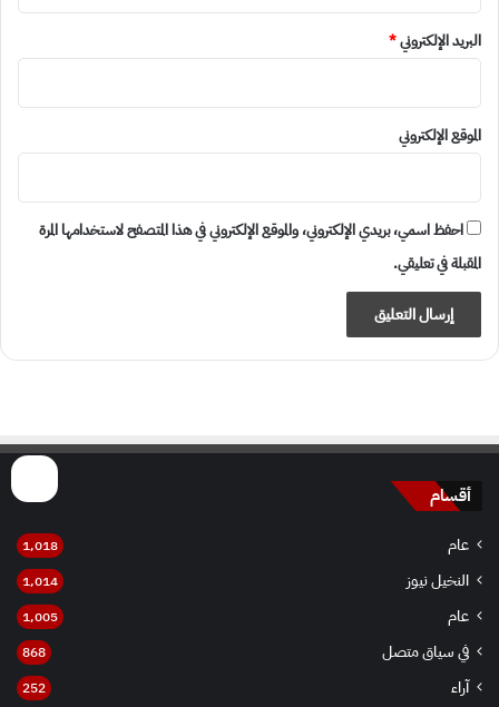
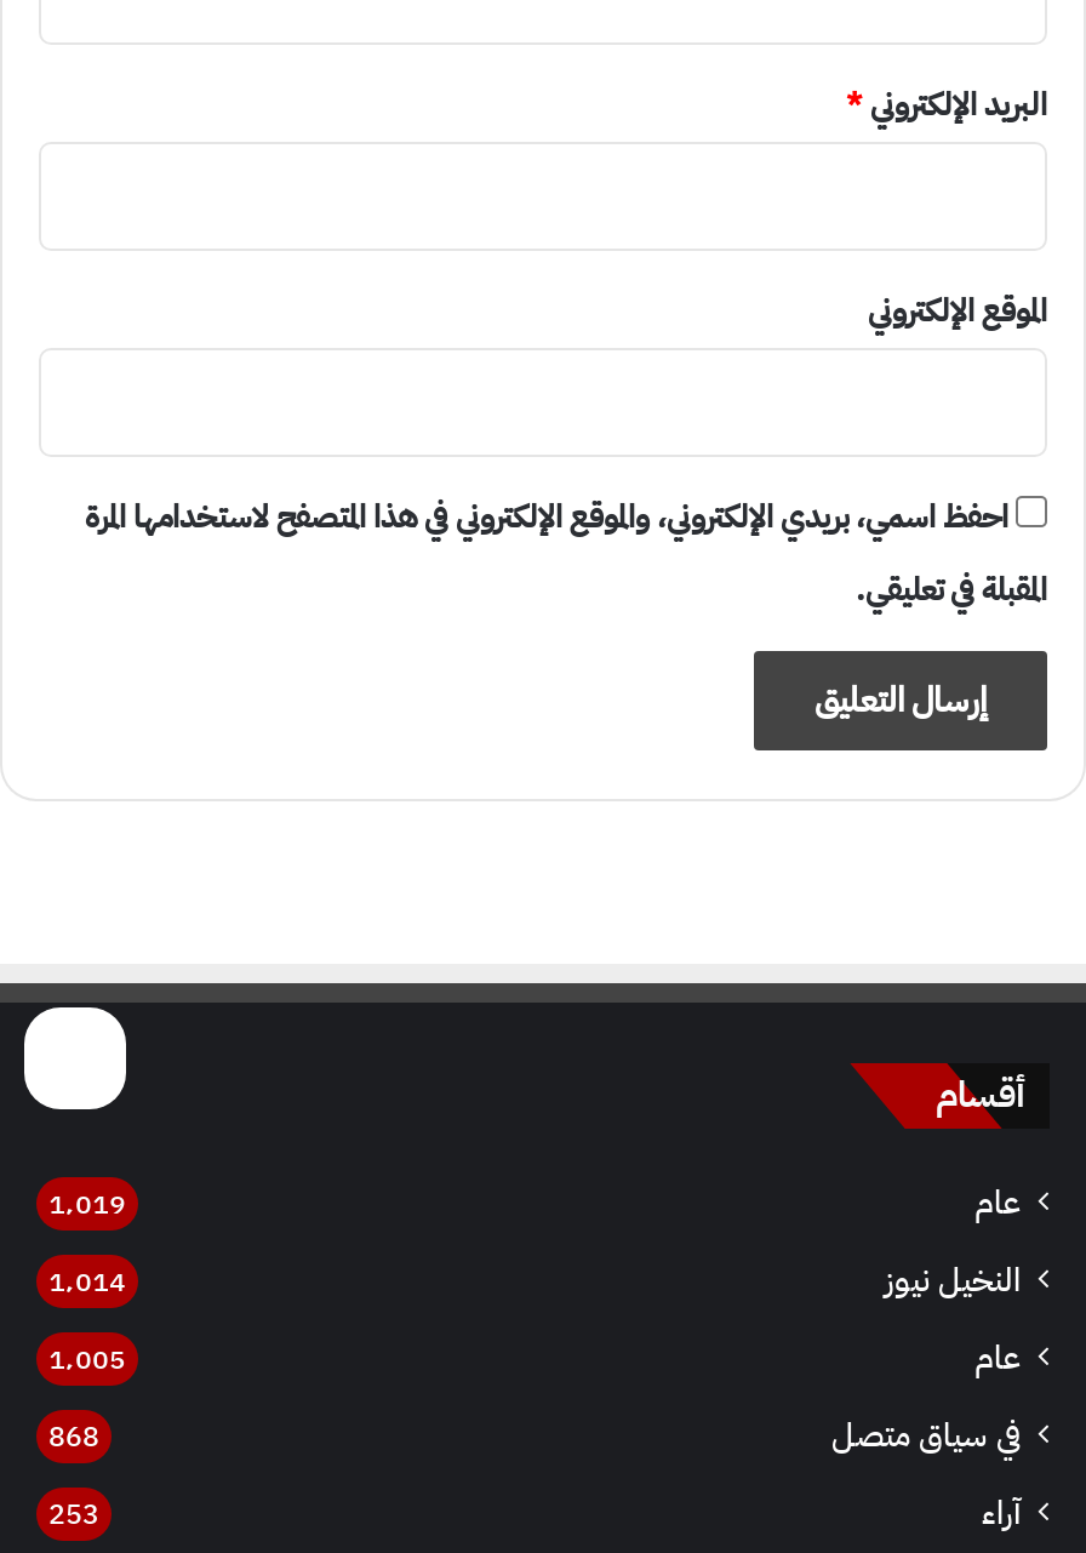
[22,535,58,555] 1٬018 -> [48,1182,126,1225] 1٬019
[22,678,46,698] 252 -> [48,1492,99,1536] 253

